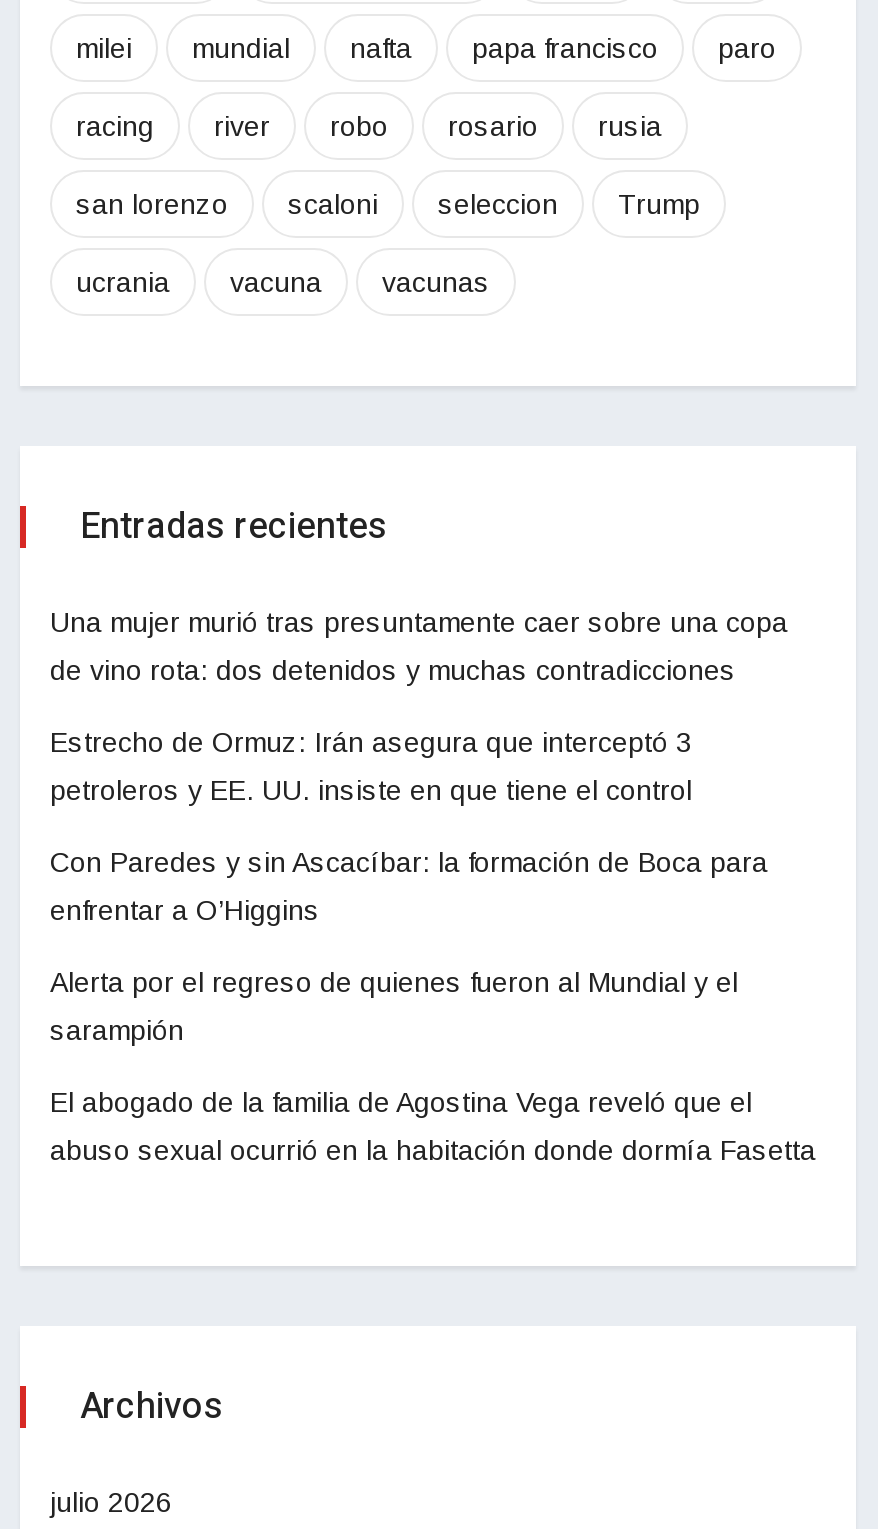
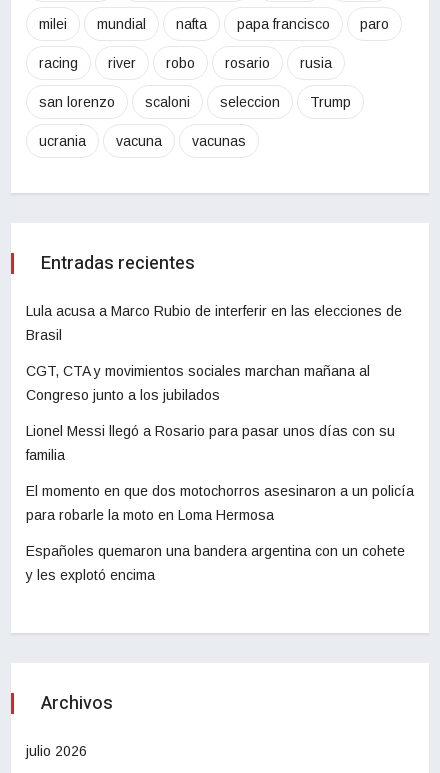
[50,606,788,638] Una mujer murió tras presuntamente caer sobre una copa -> [26,303,402,319] Lula acusa a Marco Rubio de interferir en las elecciones de
[50,654,736,686] de vino rota: dos detenidos y muchas contradicciones -> [26,327,62,343] Brasil
[50,726,692,758] Estrecho de Ormuz: Irán asegura que interceptó 3 -> [26,363,370,379] CGT, CTA y movimientos sociales marchan mañana al
[50,774,692,806] petroleros y EE. UU. insiste en que tiene el control -> [26,387,220,403] Congreso junto a los jubilados
[50,846,768,878] Con Paredes y sin Ascacíbar: la formación de Boca para -> [26,423,395,439] Lionel Messi llegó a Rosario para pasar unos días con su
[50,894,320,926] enfrentar a O’Higgins -> [26,447,65,463] familia
[50,966,738,998] Alerta por el regreso de quienes fueron al Mundial y el -> [26,483,414,499] El momento en que dos motochorros asesinaron a un policía
[50,1014,184,1046] sarampión -> [26,507,274,523] para robarle la moto en Loma Hermosa
[50,1086,752,1118] El abogado de la familia de Agostina Vega reveló que el -> [26,543,405,559] Españoles quemaron una bandera argentina con un cohete
[50,1134,816,1166] abuso sexual ocurrió en la habitación donde dormía Fasetta -> [26,567,155,583] y les explotó encima

